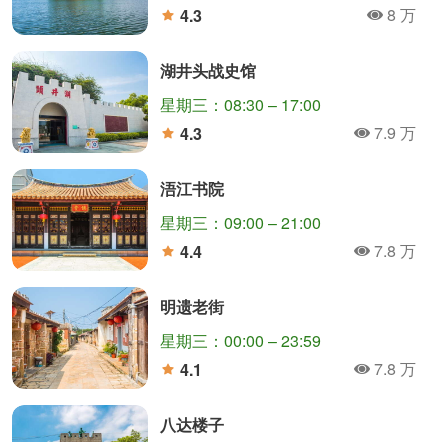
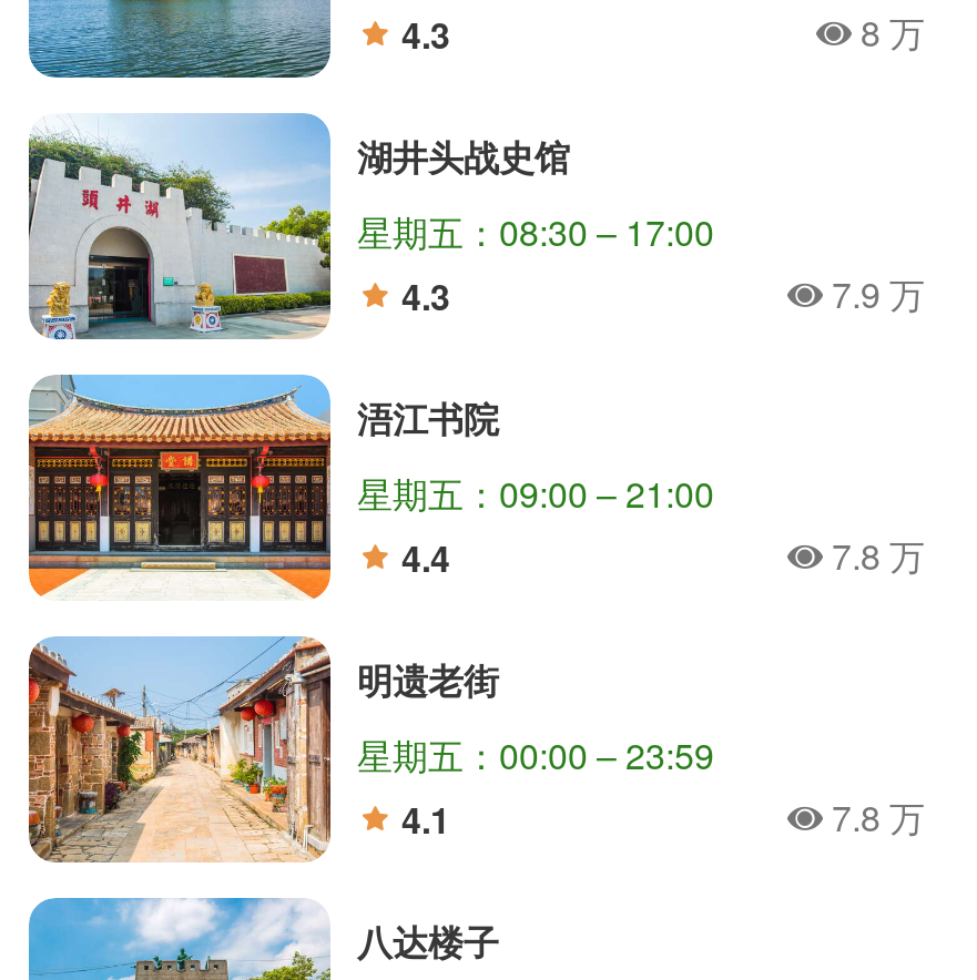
[160,93,321,116] 星期三：08:30 – 17:00 -> [357,206,714,257] 星期五：08:30 – 17:00
[160,211,321,234] 星期三：09:00 – 21:00 -> [357,468,714,519] 星期五：09:00 – 21:00
[160,329,321,352] 星期三：00:00 – 23:59 -> [357,729,714,780] 星期五：00:00 – 23:59

